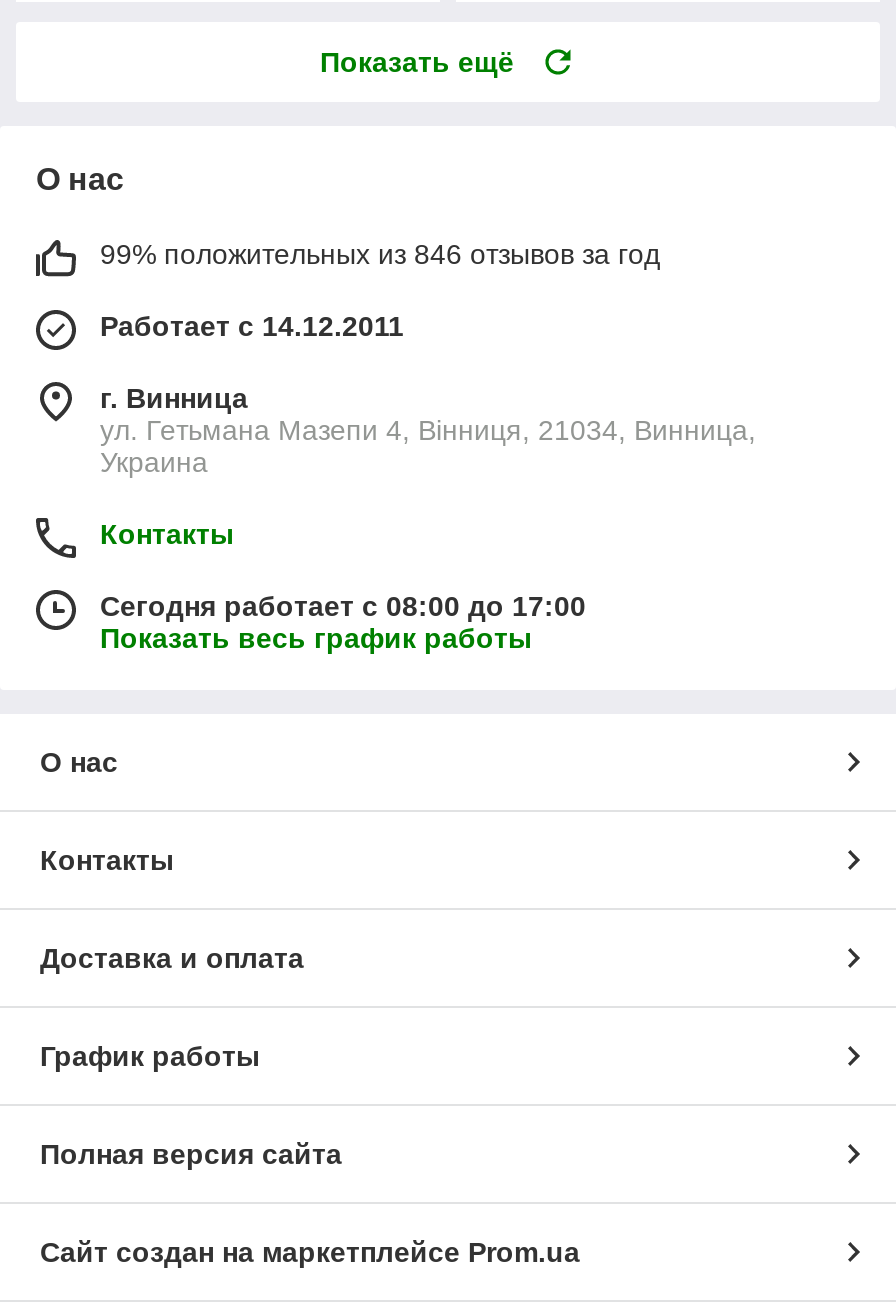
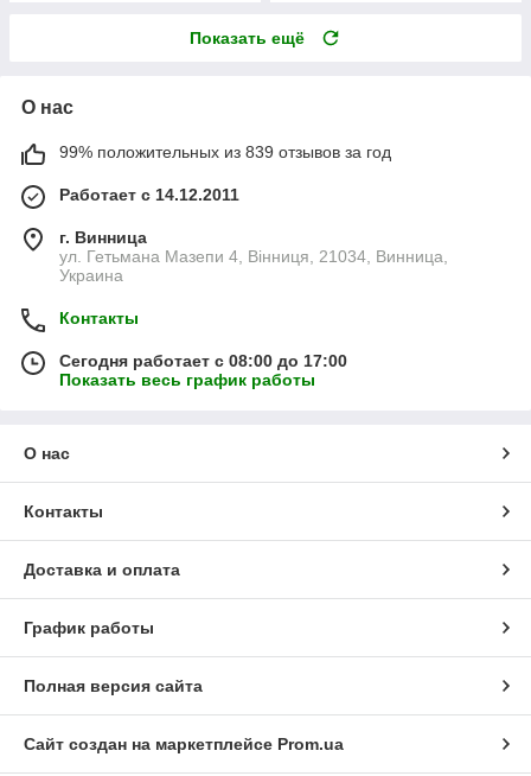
[100,238,660,270] 99% положительных из 846 отзывов за год -> [59,142,391,161] 99% положительных из 839 отзывов за год

